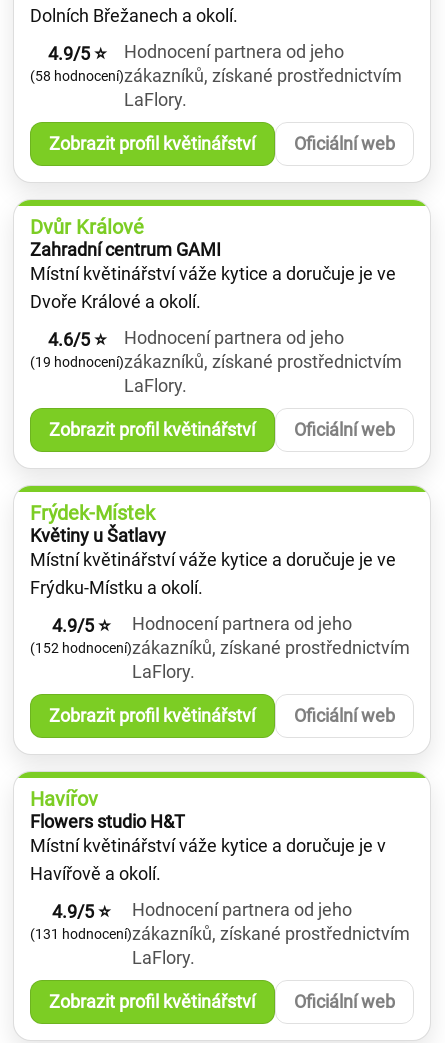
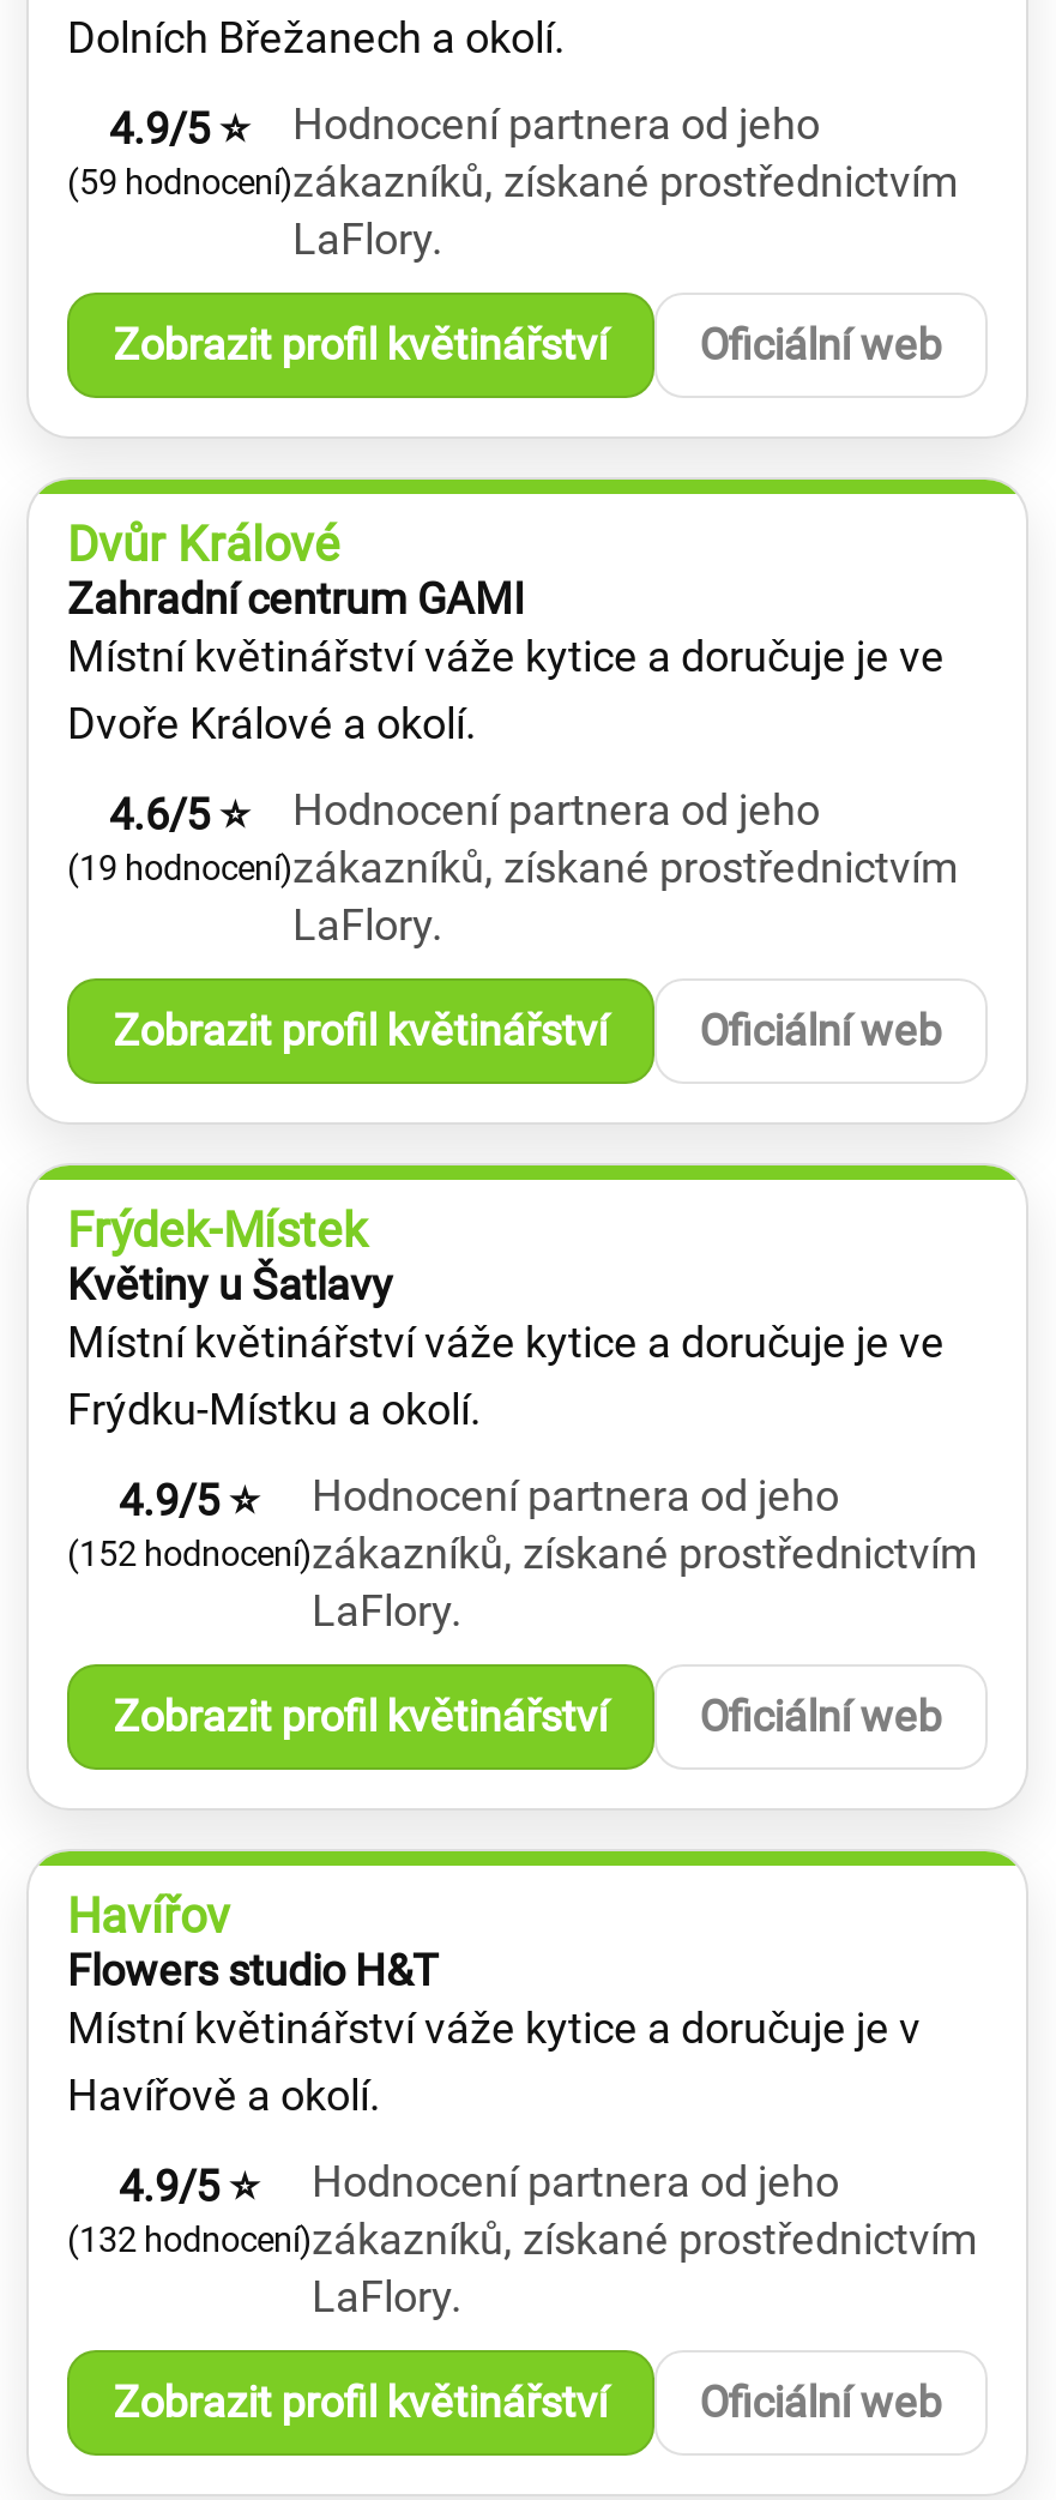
[30,65,402,86] (58 hodnocení) zákazníků, získané prostřednictvím -> [67,156,959,206] (59 hodnocení) zákazníků, získané prostřednictvím
[30,923,410,944] (131 hodnocení) zákazníků, získané prostřednictvím -> [67,2213,978,2264] (132 hodnocení) zákazníků, získané prostřednictvím

